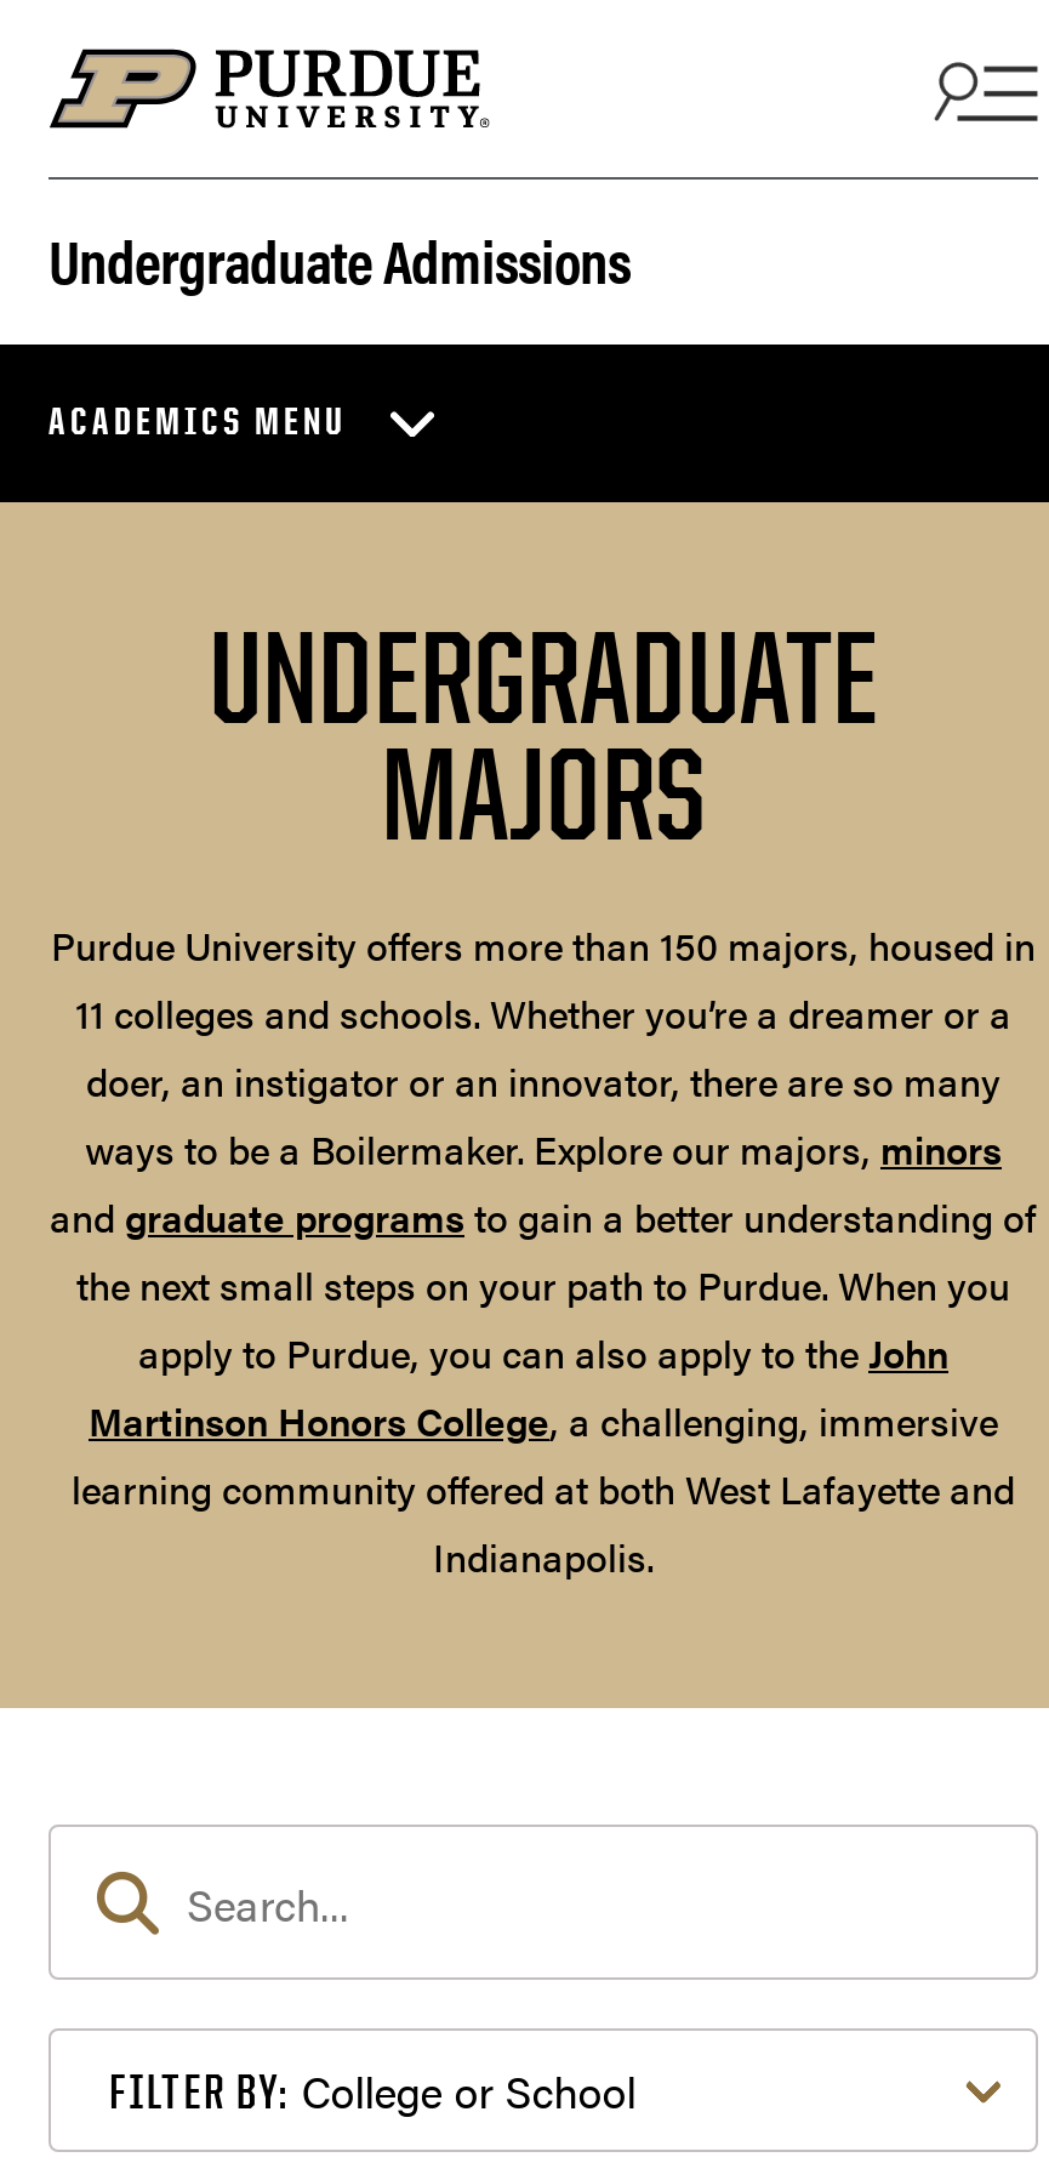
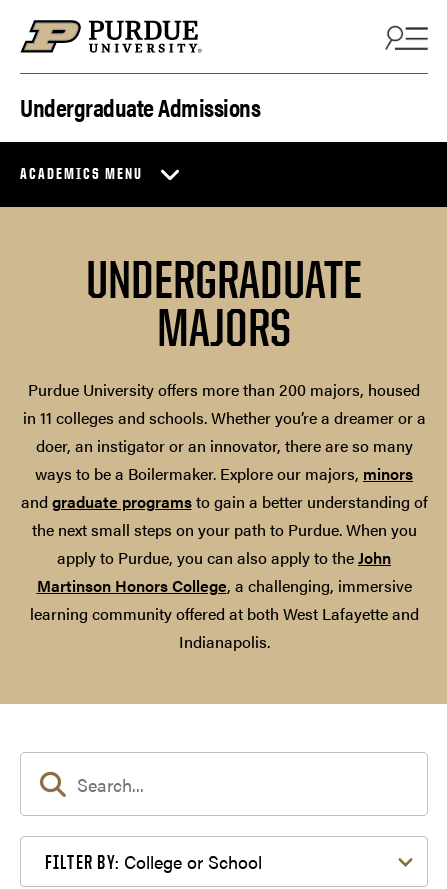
[51,918,1036,1041] Purdue University offers more than 150 majors, housed in | 11 colleges and schools. Whether you’re a dreamer or a -> [22,378,425,429] Purdue University offers more than 200 majors, housed | in 11 colleges and schools. Whether you’re a dreamer or a

